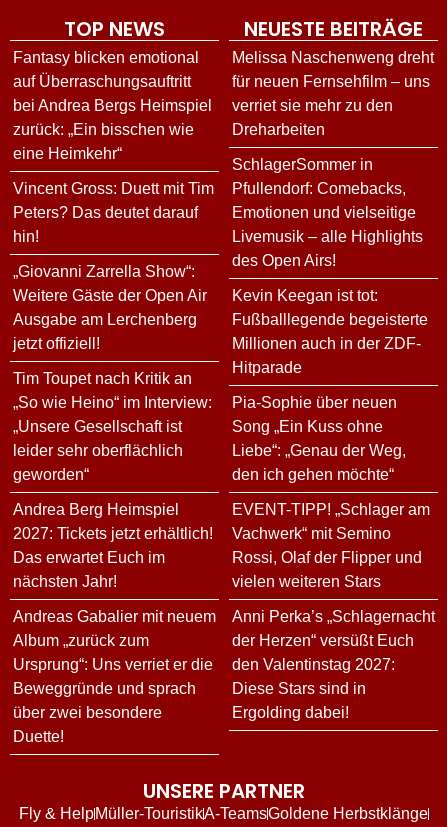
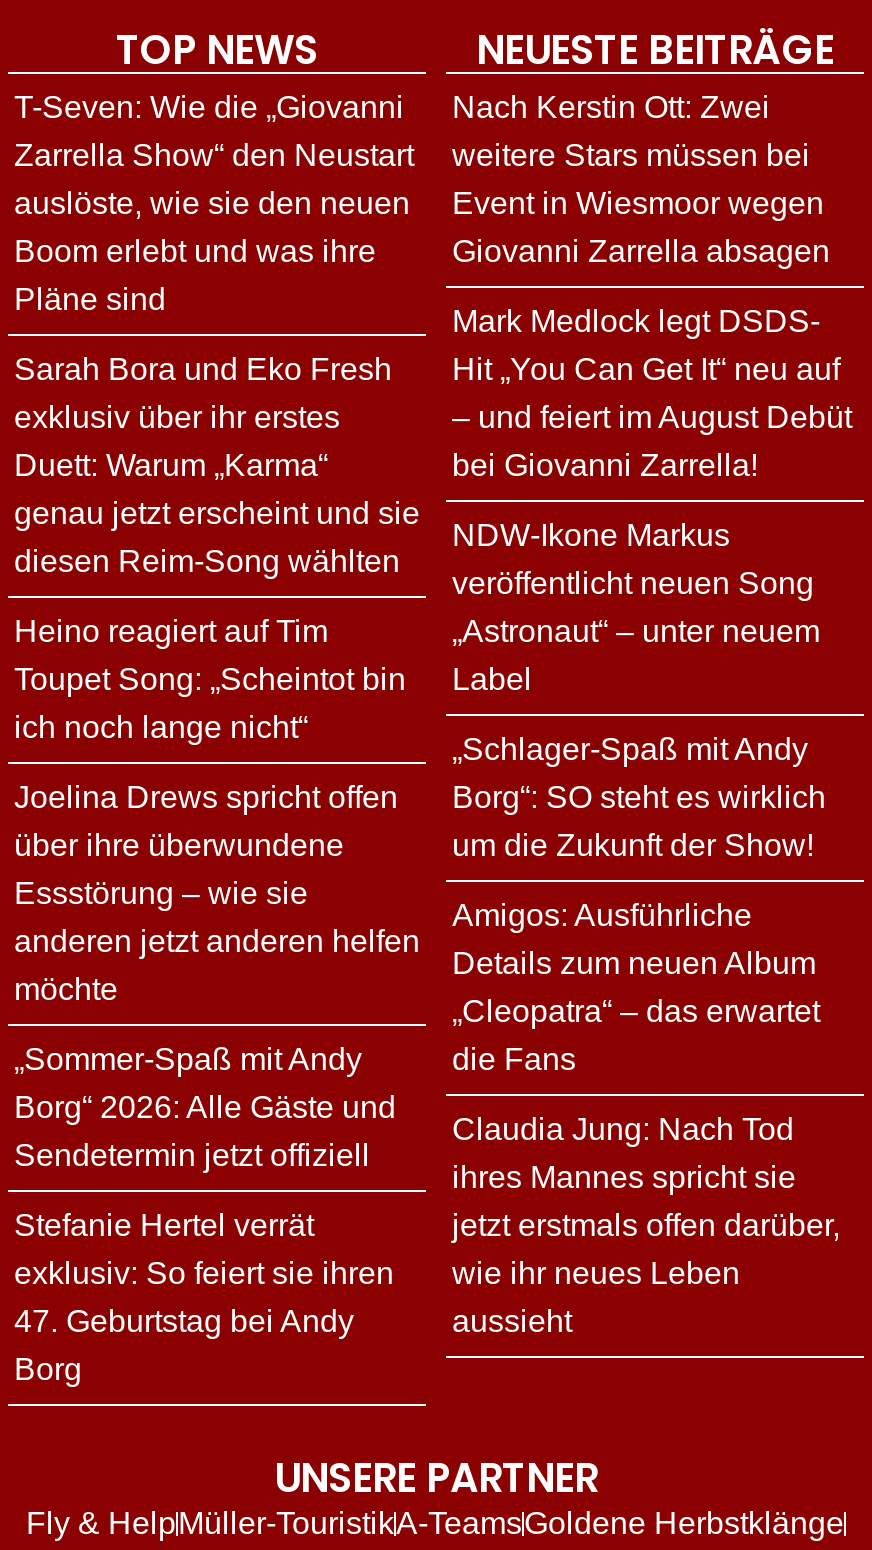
[13,49,212,162] Fantasy blicken emotional | auf Überraschungsauftritt | bei Andrea Bergs Heimspiel | zurück: „Ein bisschen wie | eine Heimkehr“ -> [14,90,414,316] T-Seven: Wie die „Giovanni | Zarrella Show“ den Neustart | auslöste, wie sie den neuen | Boom erlebt und was ihre | Pläne sind
[232,49,434,138] Melissa Naschenweng dreht | für neuen Fernsehfilm – uns | verriet sie mehr zu den | Dreharbeiten -> [452,90,830,268] Nach Kerstin Ott: Zwei | weitere Stars müssen bei | Event in Wiesmoor wegen | Giovanni Zarrella absagen
[232,156,423,269] SchlagerSommer in | Pfullendorf: Comebacks, | Emotionen und vielseitige | Livemusik – alle Highlights | des Open Airs! -> [452,304,852,482] Mark Medlock legt DSDS- | Hit „You Can Get It“ neu auf | – und feiert im August Debüt | bei Giovanni Zarrella!
[13,180,214,245] Vincent Gross: Duett mit Tim | Peters? Das deutet darauf | hin! -> [14,352,420,578] Sarah Bora und Eko Fresh | exklusiv über ihr erstes | Duett: Warum „Karma“ | genau jetzt erscheint und sie | diesen Reim-Song wählten
[13,263,207,352] „Giovanni Zarrella Show“: | Weitere Gäste der Open Air | Ausgabe am Lerchenberg | jetzt offiziell! -> [14,614,406,744] Heino reagiert auf Tim | Toupet Song: „Scheintot bin | ich noch lange nicht“
[232,287,428,376] Kevin Keegan ist tot: | Fußballlegende begeisterte | Millionen auch in der ZDF- | Hitparade -> [452,518,820,696] NDW-Ikone Markus | veröffentlicht neuen Song | „Astronaut“ – unter neuem | Label
[13,370,212,483] Tim Toupet nach Kritik an | „So wie Heino“ im Interview: | „Unsere Gesellschaft ist | leider sehr oberflächlich | geworden“ -> [14,780,420,1006] Joelina Drews spricht offen | über ihre überwundene | Essstörung – wie sie | anderen jetzt anderen helfen | möchte
[232,394,406,483] Pia-Sophie über neuen | Song „Ein Kuss ohne | Liebe“: „Genau der Weg, | den ich gehen möchte“ -> [452,732,826,862] „Schlager-Spaß mit Andy | Borg“: SO steht es wirklich | um die Zukunft der Show!
[13,501,213,590] Andrea Berg Heimspiel | 2027: Tickets jetzt erhältlich! | Das erwartet Euch im | nächsten Jahr! -> [14,1042,396,1172] „Sommer-Spaß mit Andy | Borg“ 2026: Alle Gäste und | Sendetermin jetzt offiziell
[232,501,430,590] EVENT-TIPP! „Schlager am | Vachwerk“ mit Semino | Rossi, Olaf der Flipper und | vielen weiteren Stars -> [452,898,820,1076] Amigos: Ausführliche | Details zum neuen Album | „Cleopatra“ – das erwartet | die Fans
[13,608,216,745] Andreas Gabalier mit neuem | Album „zurück zum | Ursprung“: Uns verriet er die | Beweggründe und sprach | über zwei besondere | Duette! -> [14,1208,394,1386] Stefanie Hertel verrät | exklusiv: So feiert sie ihren | 47. Geburtstag bei Andy | Borg
[232,608,435,721] Anni Perka’s „Schlagernacht | der Herzen“ versüßt Euch | den Valentinstag 2027: | Diese Stars sind in | Ergolding dabei! -> [452,1112,840,1338] Claudia Jung: Nach Tod | ihres Mannes spricht sie | jetzt erstmals offen darüber, | wie ihr neues Leben | aussieht

